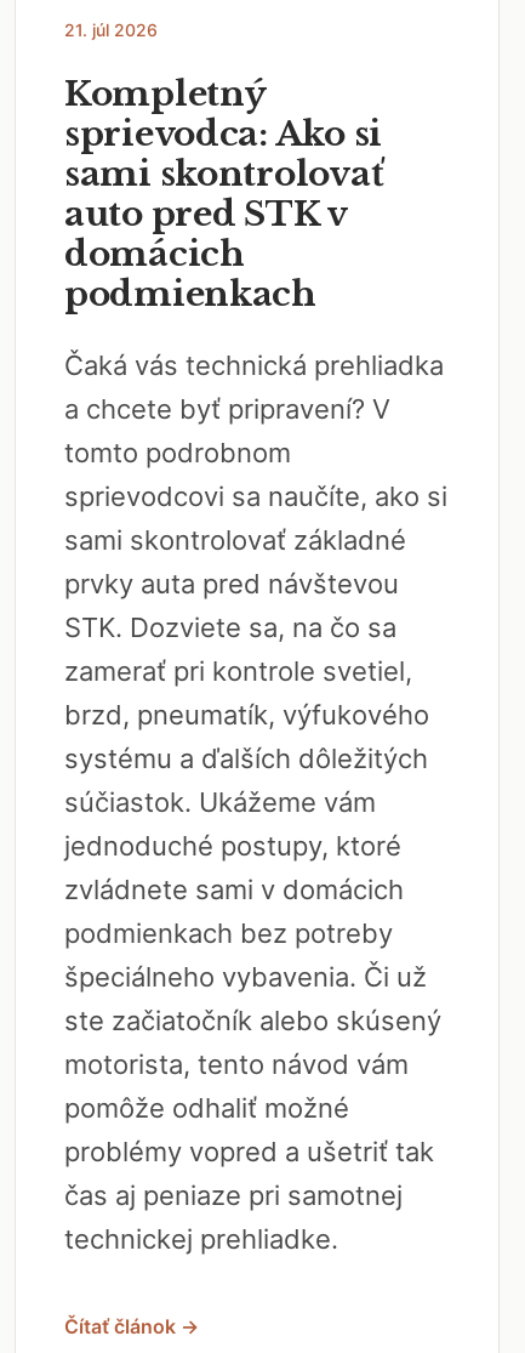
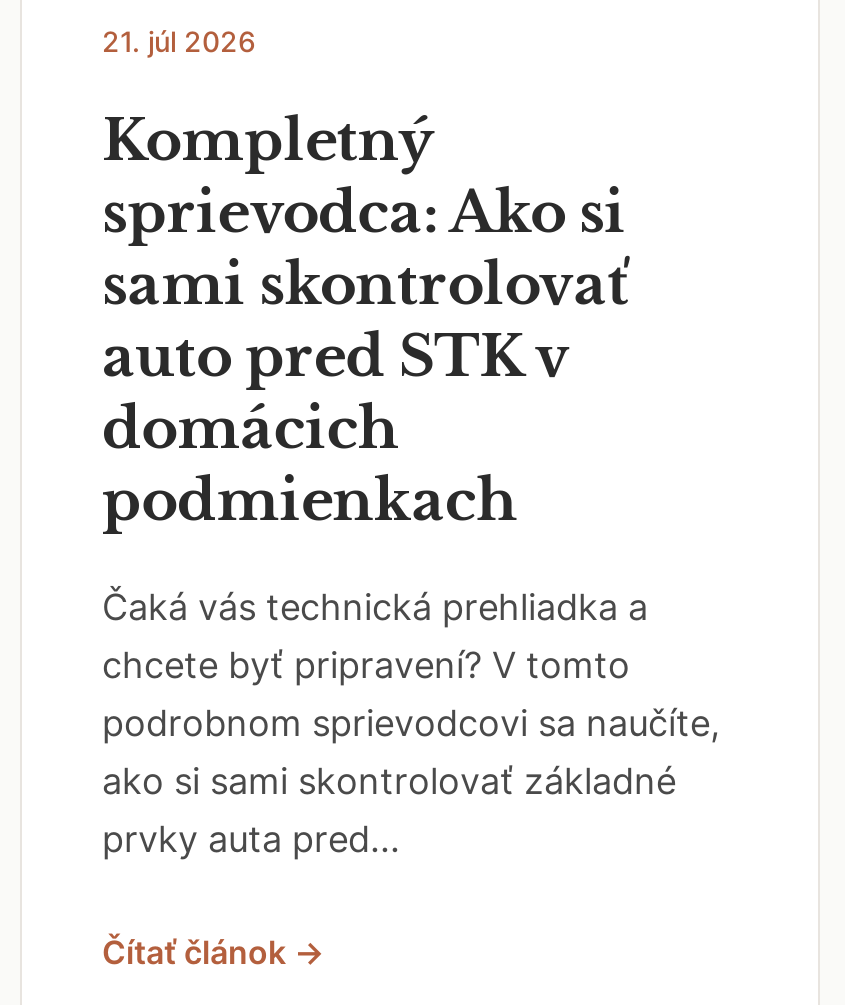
[64,349,447,1255] Čaká vás technická prehliadka | a chcete byť pripravení? V | tomto podrobnom | sprievodcovi sa naučíte, ako si | sami skontrolovať základné | prvky auta pred návštevou | STK. Dozviete sa, na čo sa | zamerať pri kontrole svetiel, | brzd, pneumatík, výfukového | systému a ďalších dôležitých | súčiastok. Ukážeme vám | jednoduché postupy, ktoré | zvládnete sami v domácich | podmienkach bez potreby | špeciálneho vybavenia. Či už | ste začiatočník alebo skúsený | motorista, tento návod vám | pomôže odhaliť možné | problémy vopred a ušetriť tak | čas aj peniaze pri samotnej | technickej prehliadke. -> [102,586,720,860] Čaká vás technická prehliadka a | chcete byť pripravení? V tomto | podrobnom sprievodcovi sa naučíte, | ako si sami skontrolovať základné | prvky auta pred...

